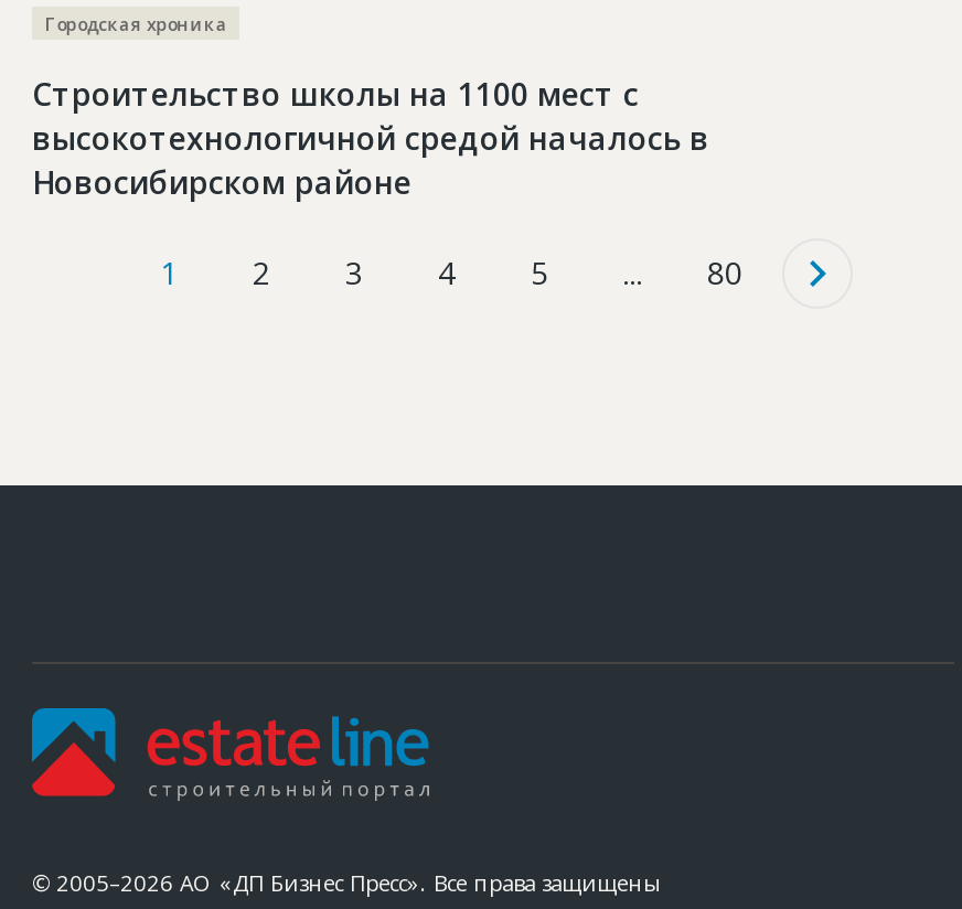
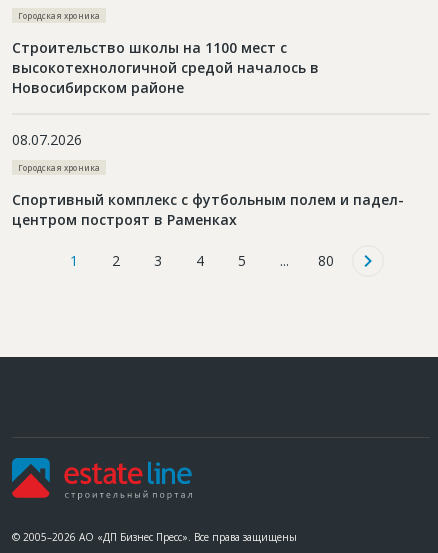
none -> [12,130,404,229] 08.07.2026 | Городская хроника | Спортивный комплекс с футбольным полем и падел- | центром построят в Раменках

